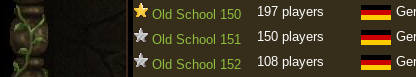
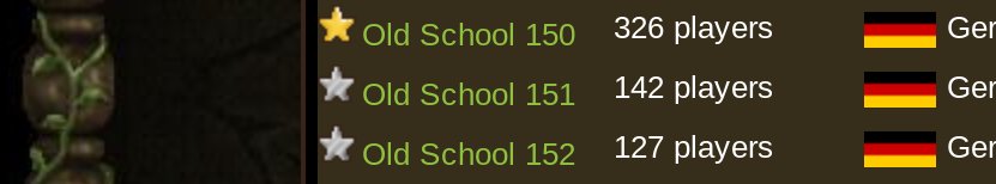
[151,4,323,22] Old School 150 197 players -> [362,10,774,53] Old School 150 326 players
[151,29,323,47] Old School 151 150 players -> [362,69,774,112] Old School 151 142 players
[151,54,323,72] Old School 152 108 players -> [362,129,774,172] Old School 152 127 players

